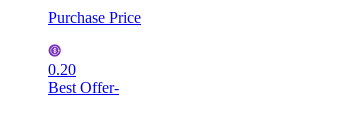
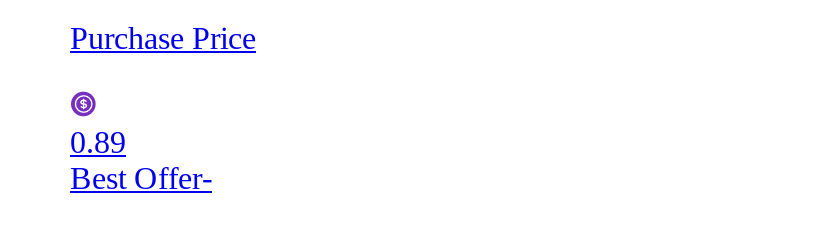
[48,61,76,78] 0.20 -> [70,125,126,159] 0.89

